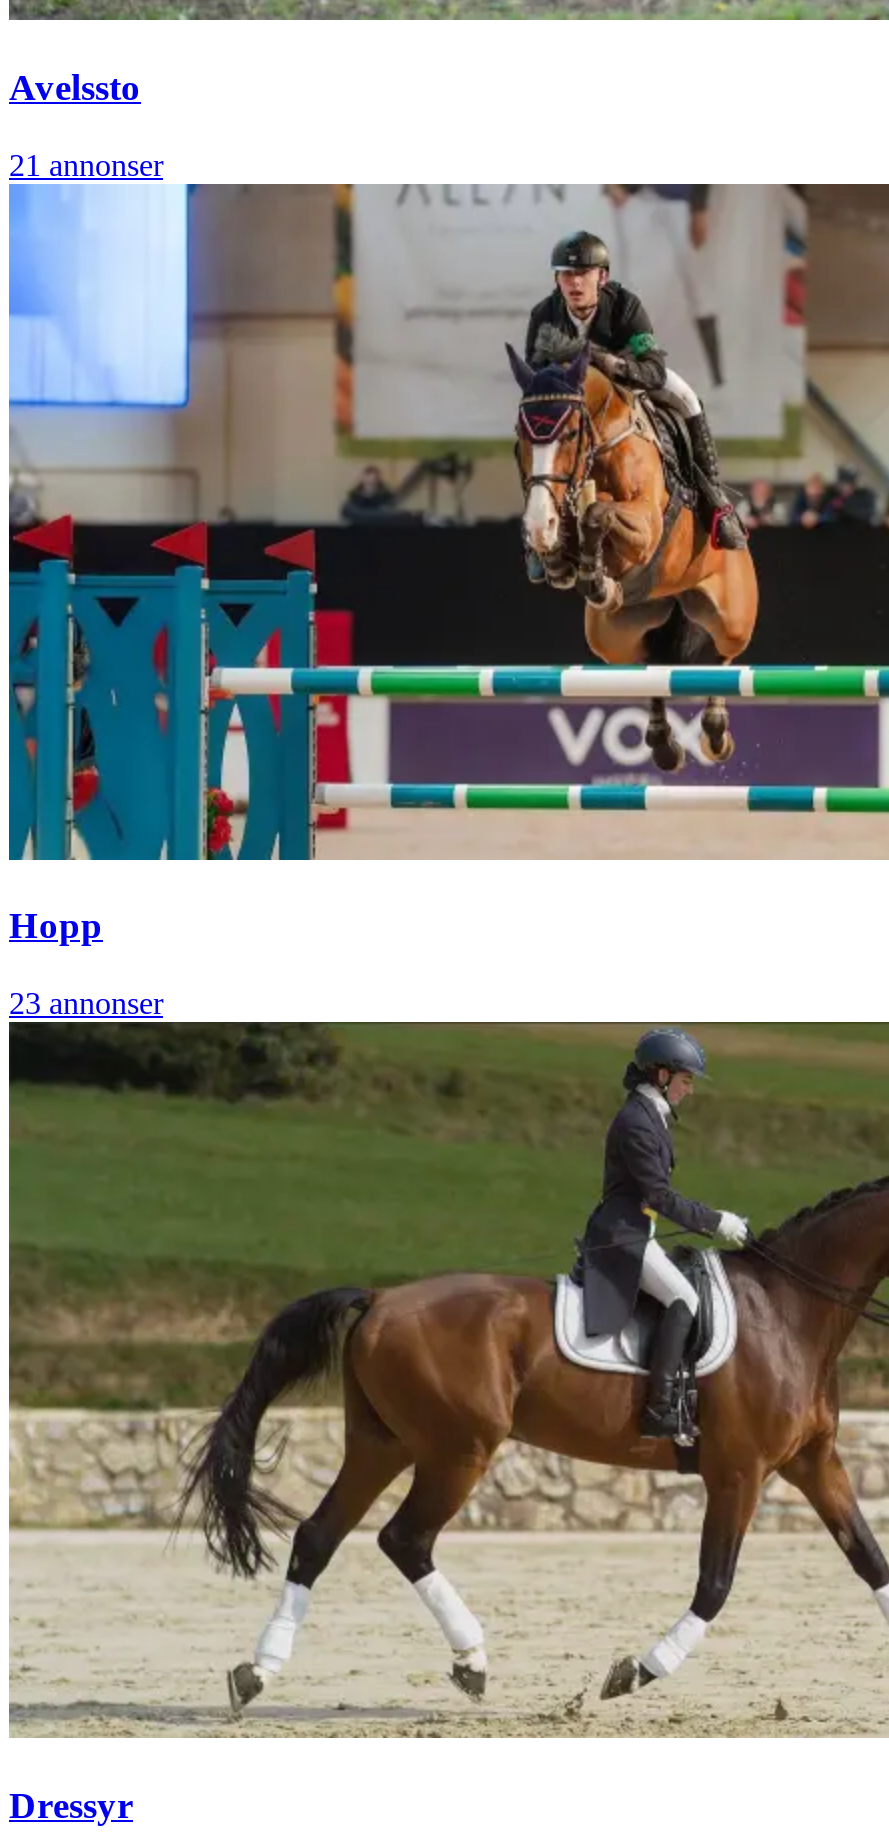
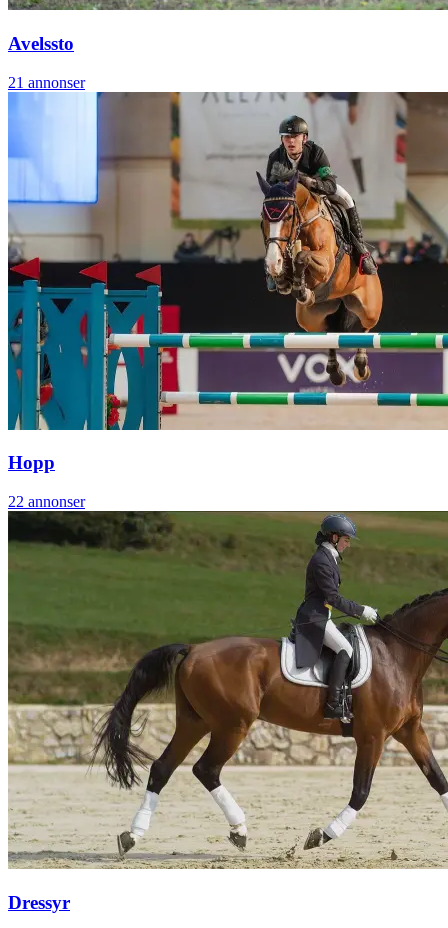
[9,986,163,1020] 23 annonser -> [8,493,85,510] 22 annonser

